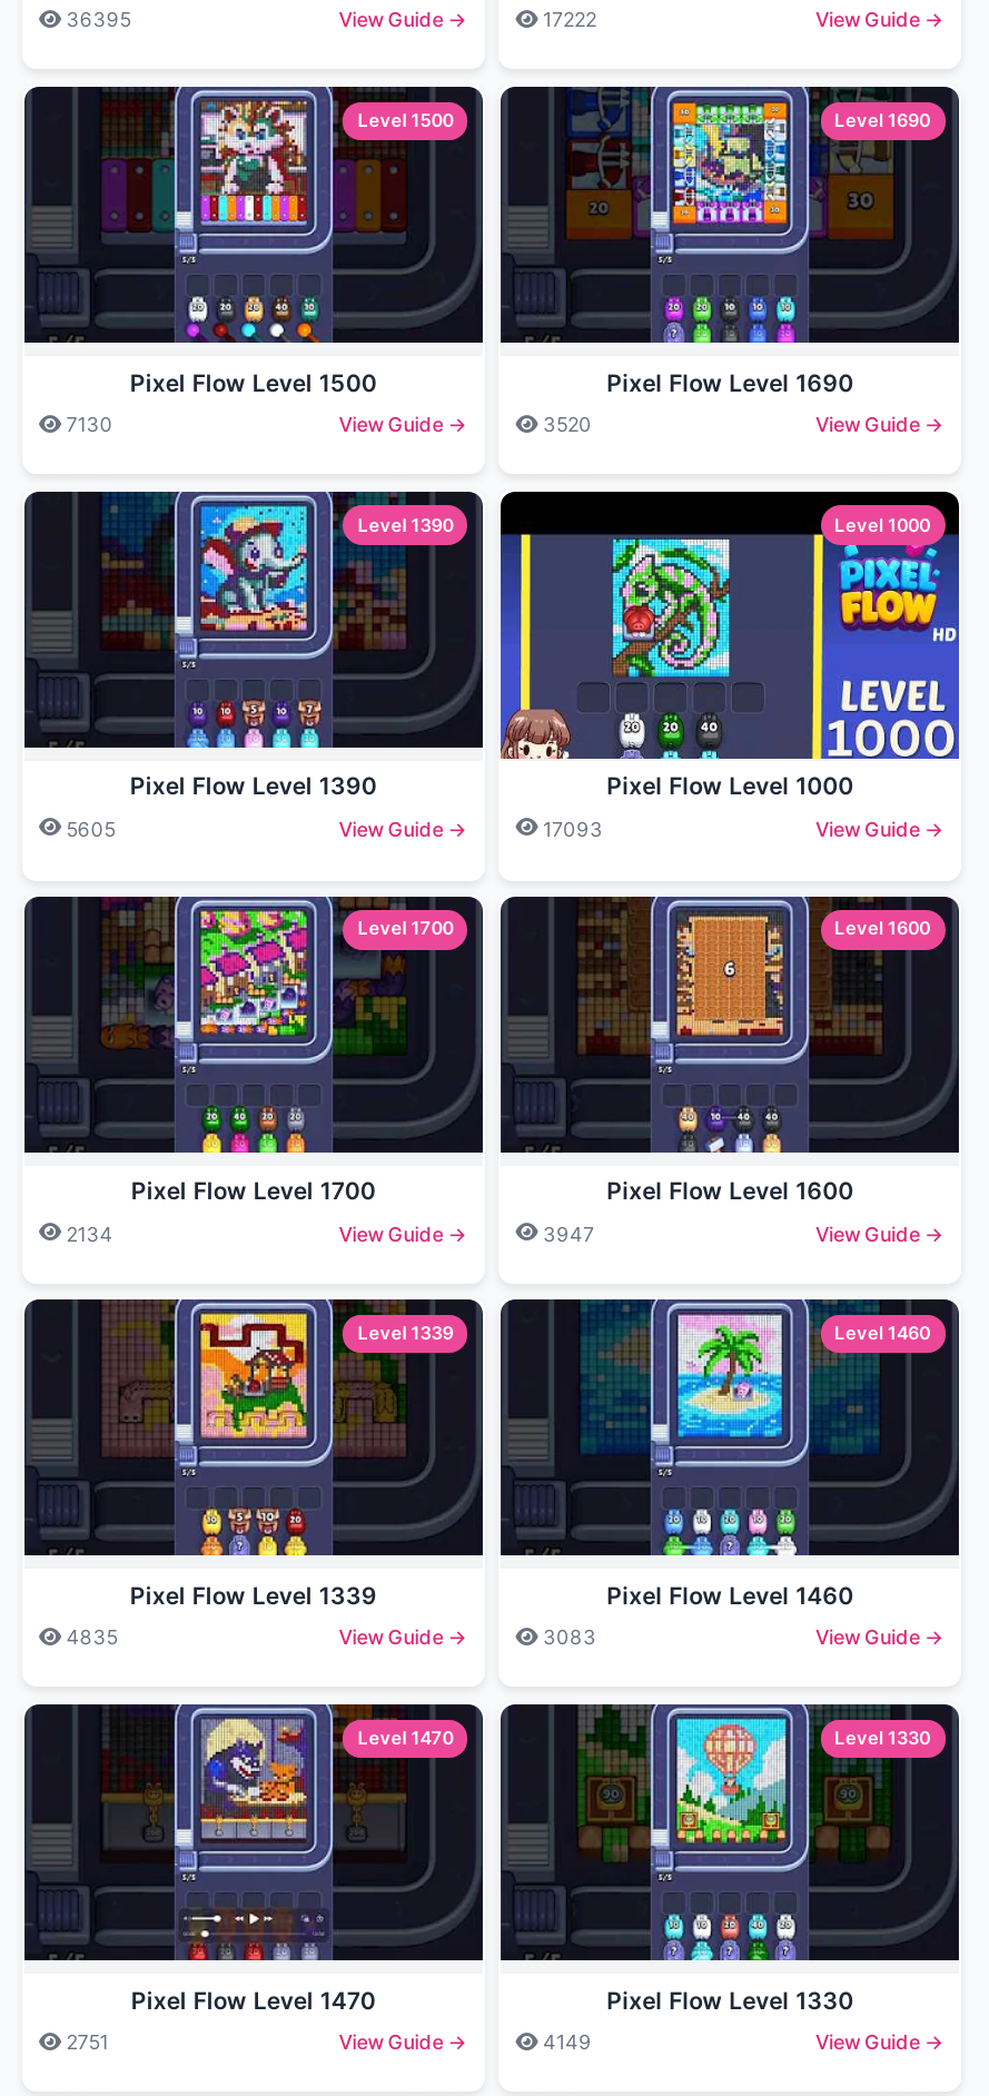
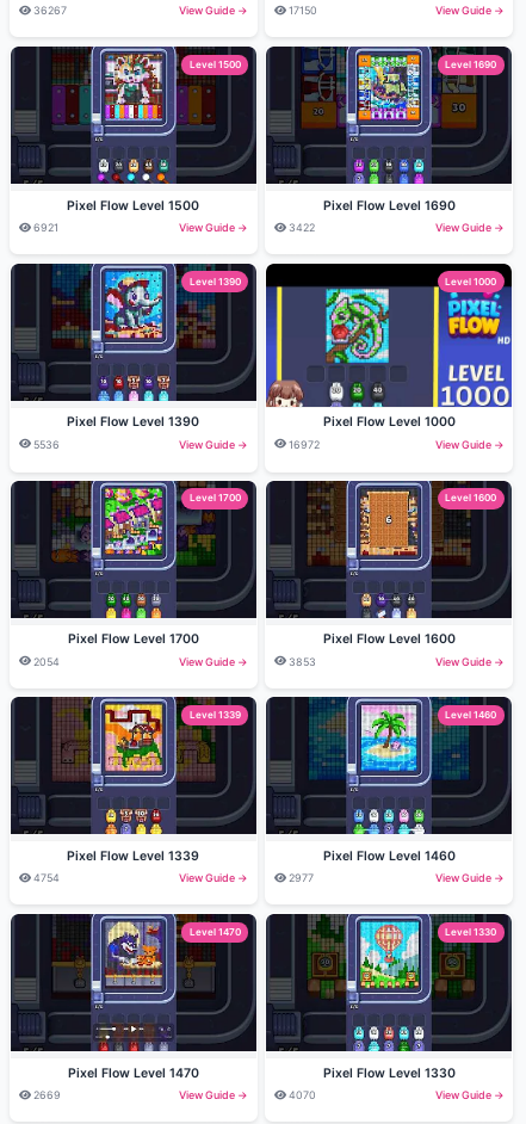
[66,7,131,32] 36395 -> [33,4,66,17] 36267
[543,7,596,32] 17222 -> [289,4,317,17] 17150
[66,412,113,436] 7130 -> [33,221,58,234] 6921
[543,412,592,436] 3520 -> [289,221,315,234] 3422
[66,816,115,841] 5605 -> [33,438,59,451] 5536
[543,816,603,841] 17093 -> [289,438,320,451] 16972
[66,1221,113,1245] 2134 -> [33,655,59,668] 2054
[543,1221,594,1245] 3947 -> [289,655,316,668] 3853
[66,1625,117,1649] 4835 -> [33,871,59,885] 4754
[543,1625,596,1649] 3083 -> [289,871,314,885] 2977
[66,2029,108,2054] 2751 -> [33,1088,60,1101] 2669
[543,2029,592,2054] 4149 -> [289,1088,316,1101] 4070

